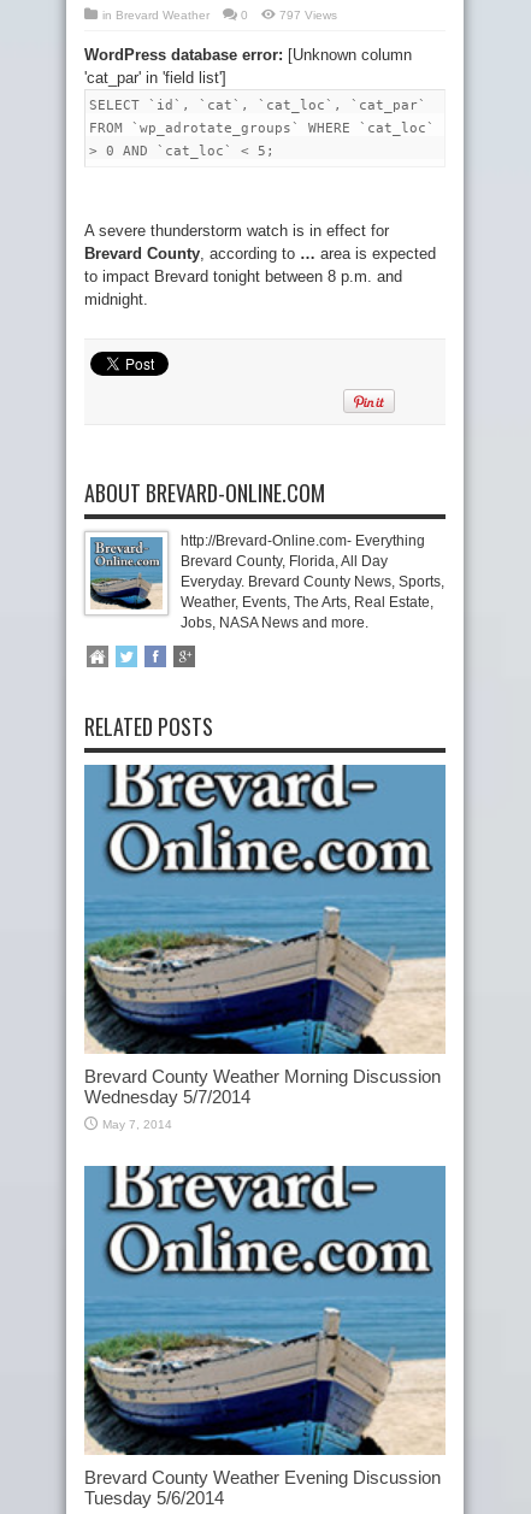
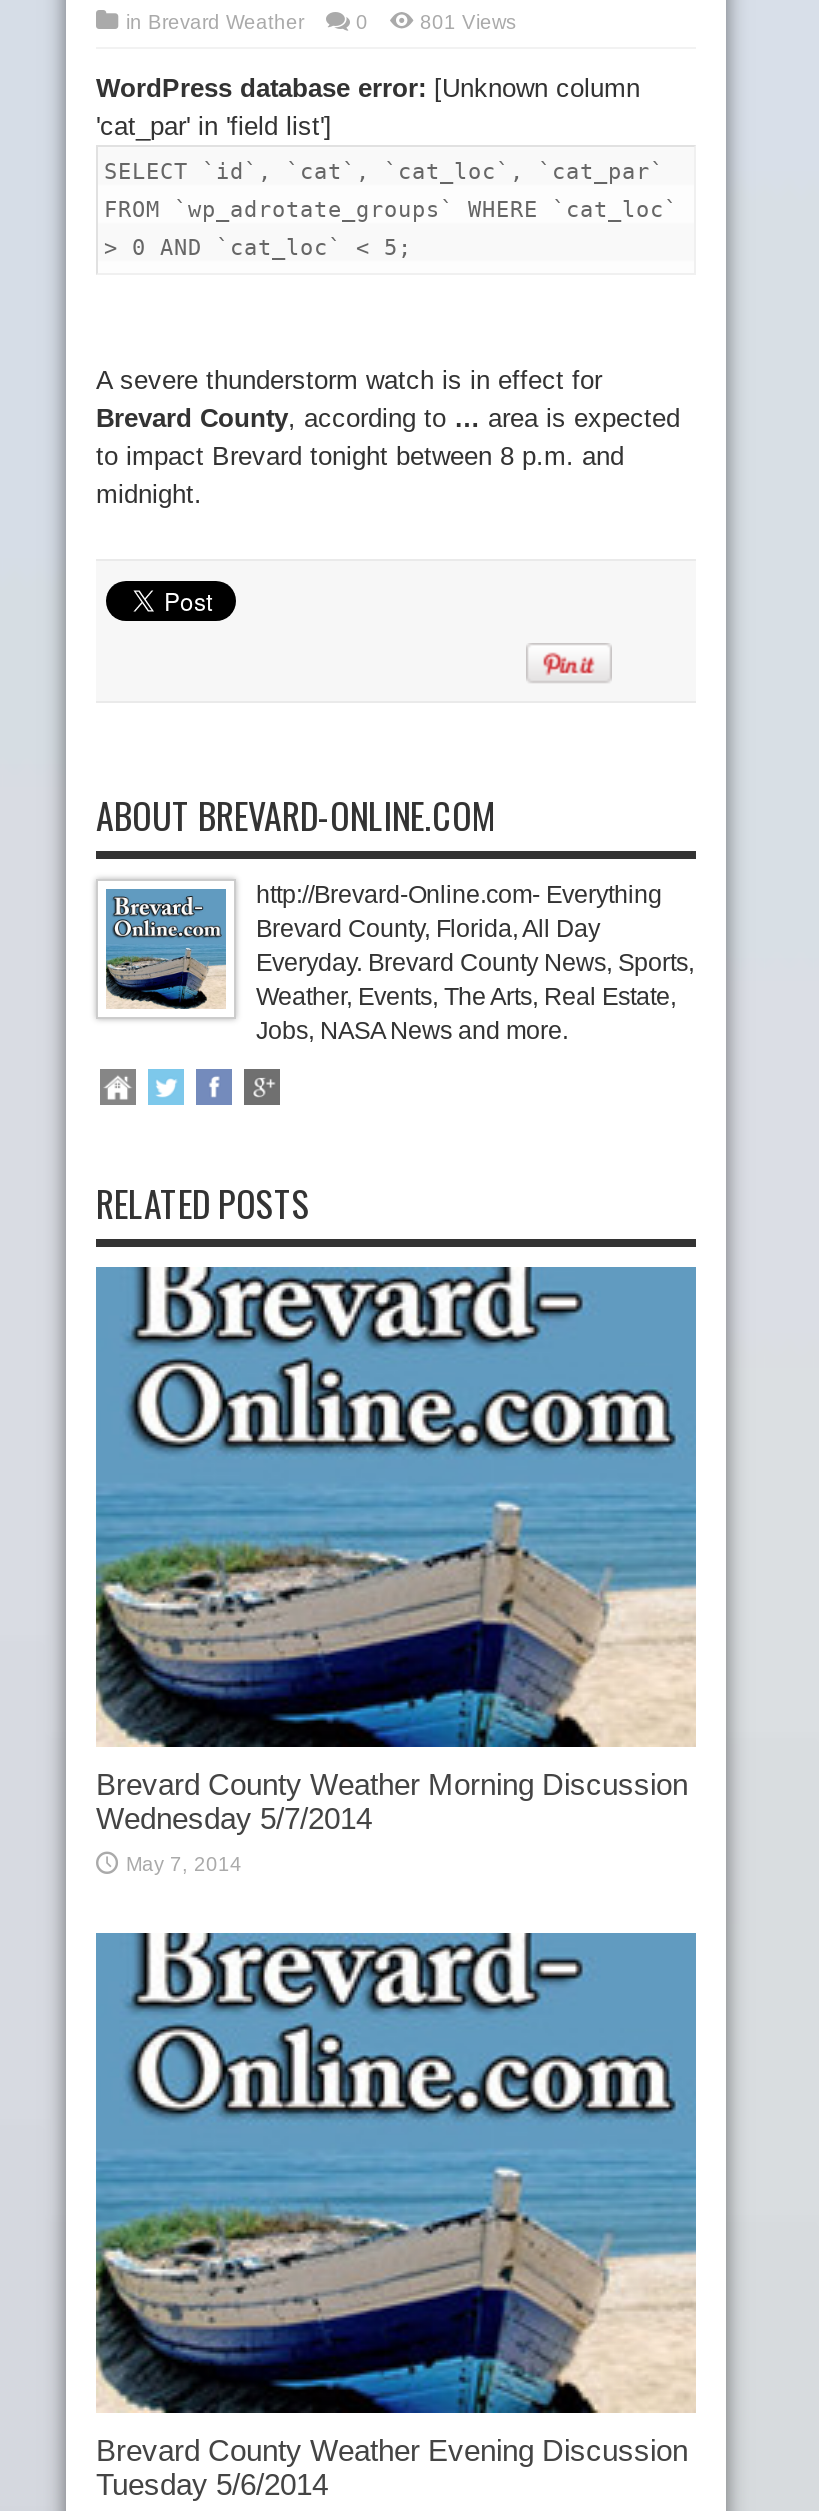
[279,8,337,22] 797 Views -> [420,11,516,33] 801 Views

